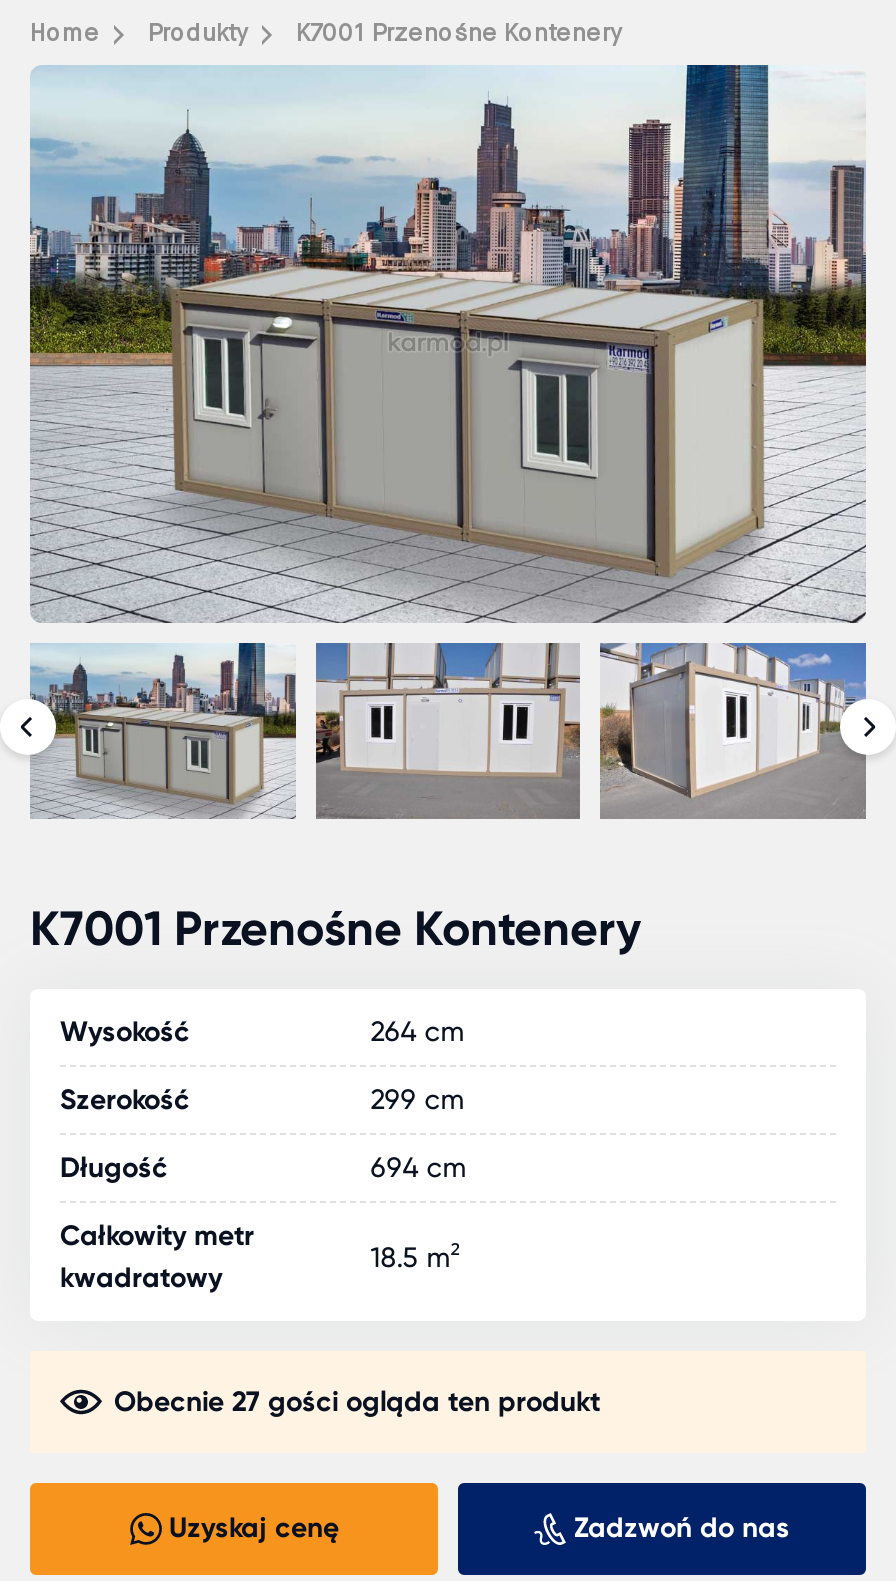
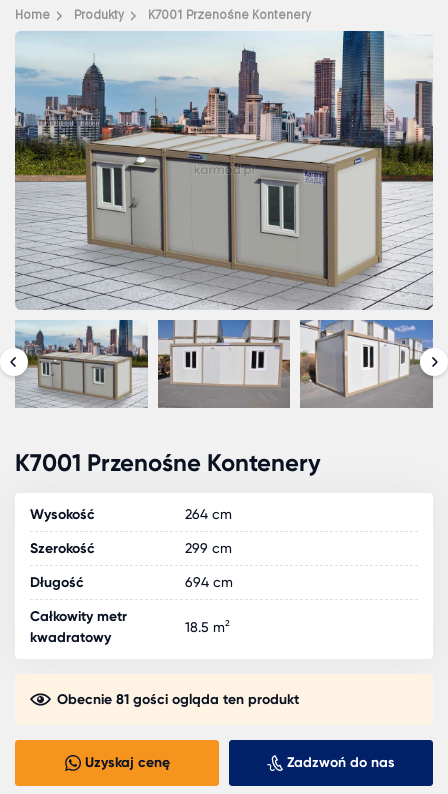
[114,1384,600,1418] Obecnie 27 gości ogląda ten produkt -> [57,691,299,708] Obecnie 81 gości ogląda ten produkt

